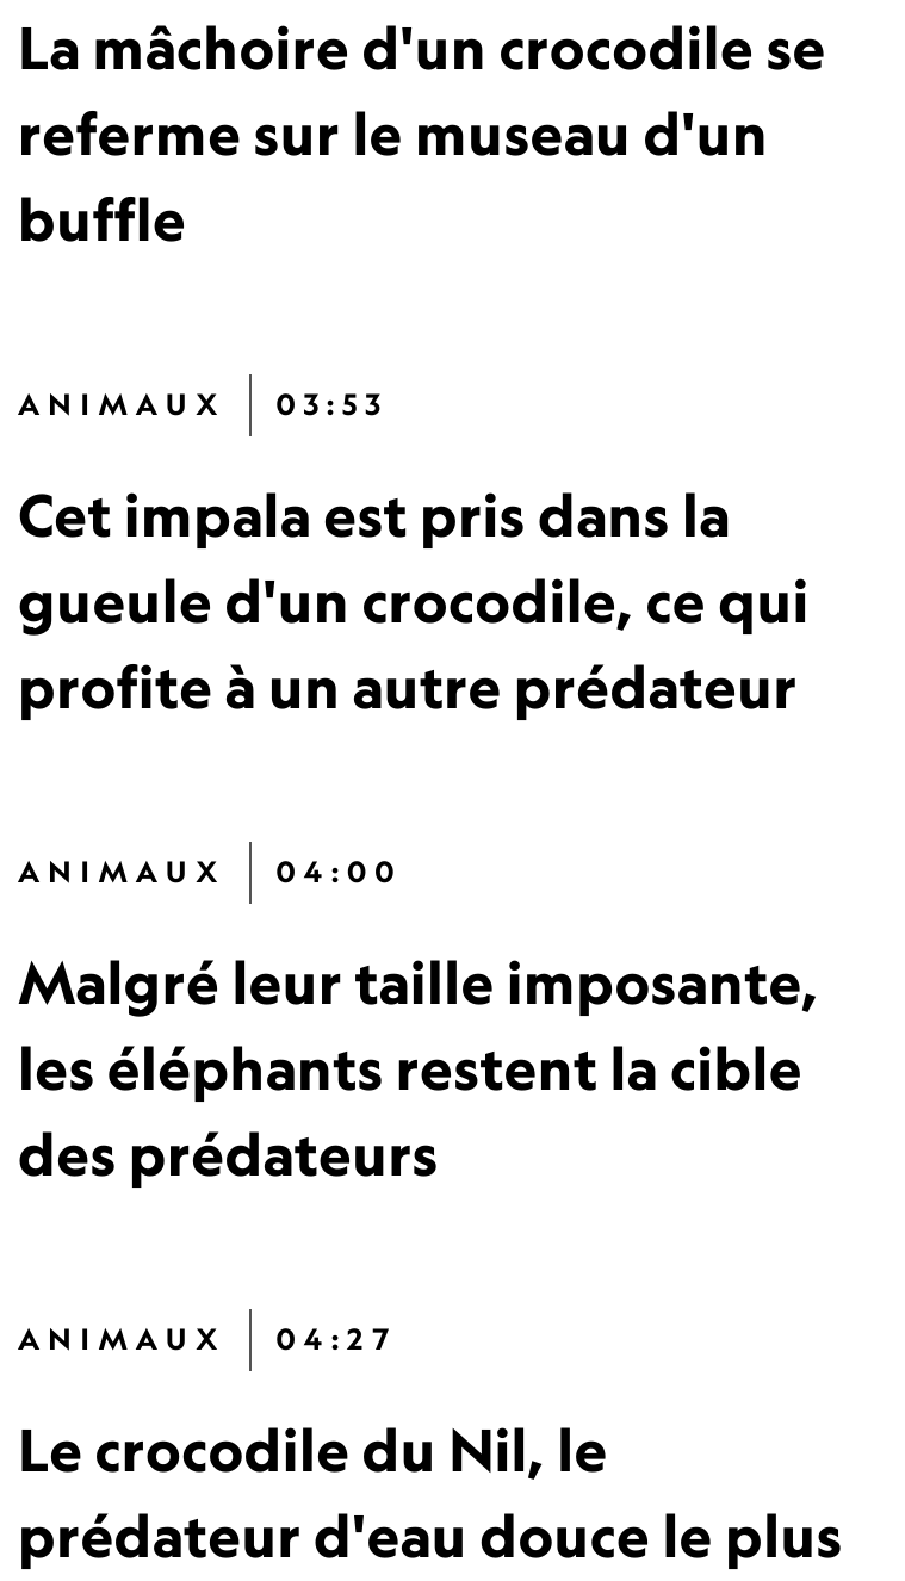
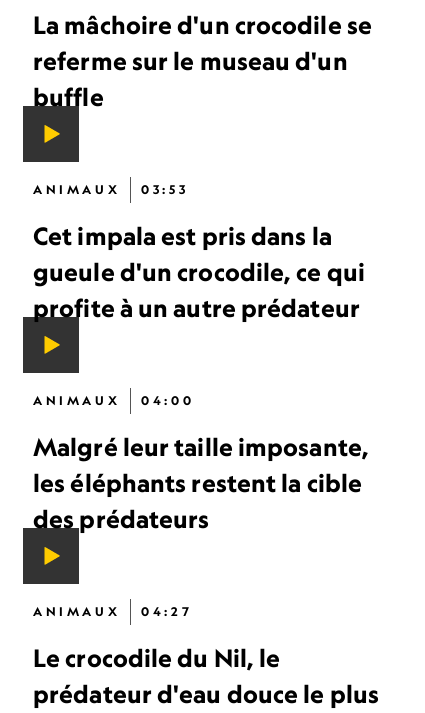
none -> [22,105,80,163] [image]
none -> [22,316,80,374] [image]
none -> [22,527,80,585] [image]

